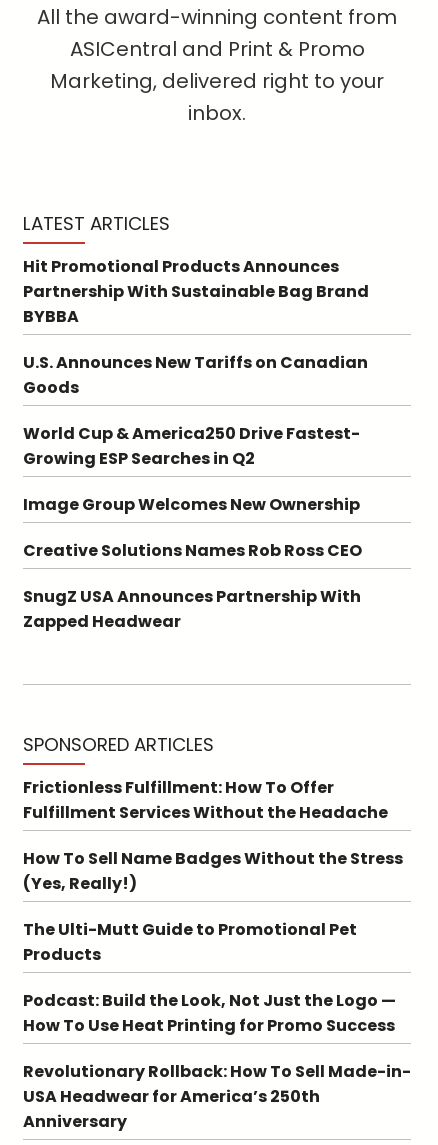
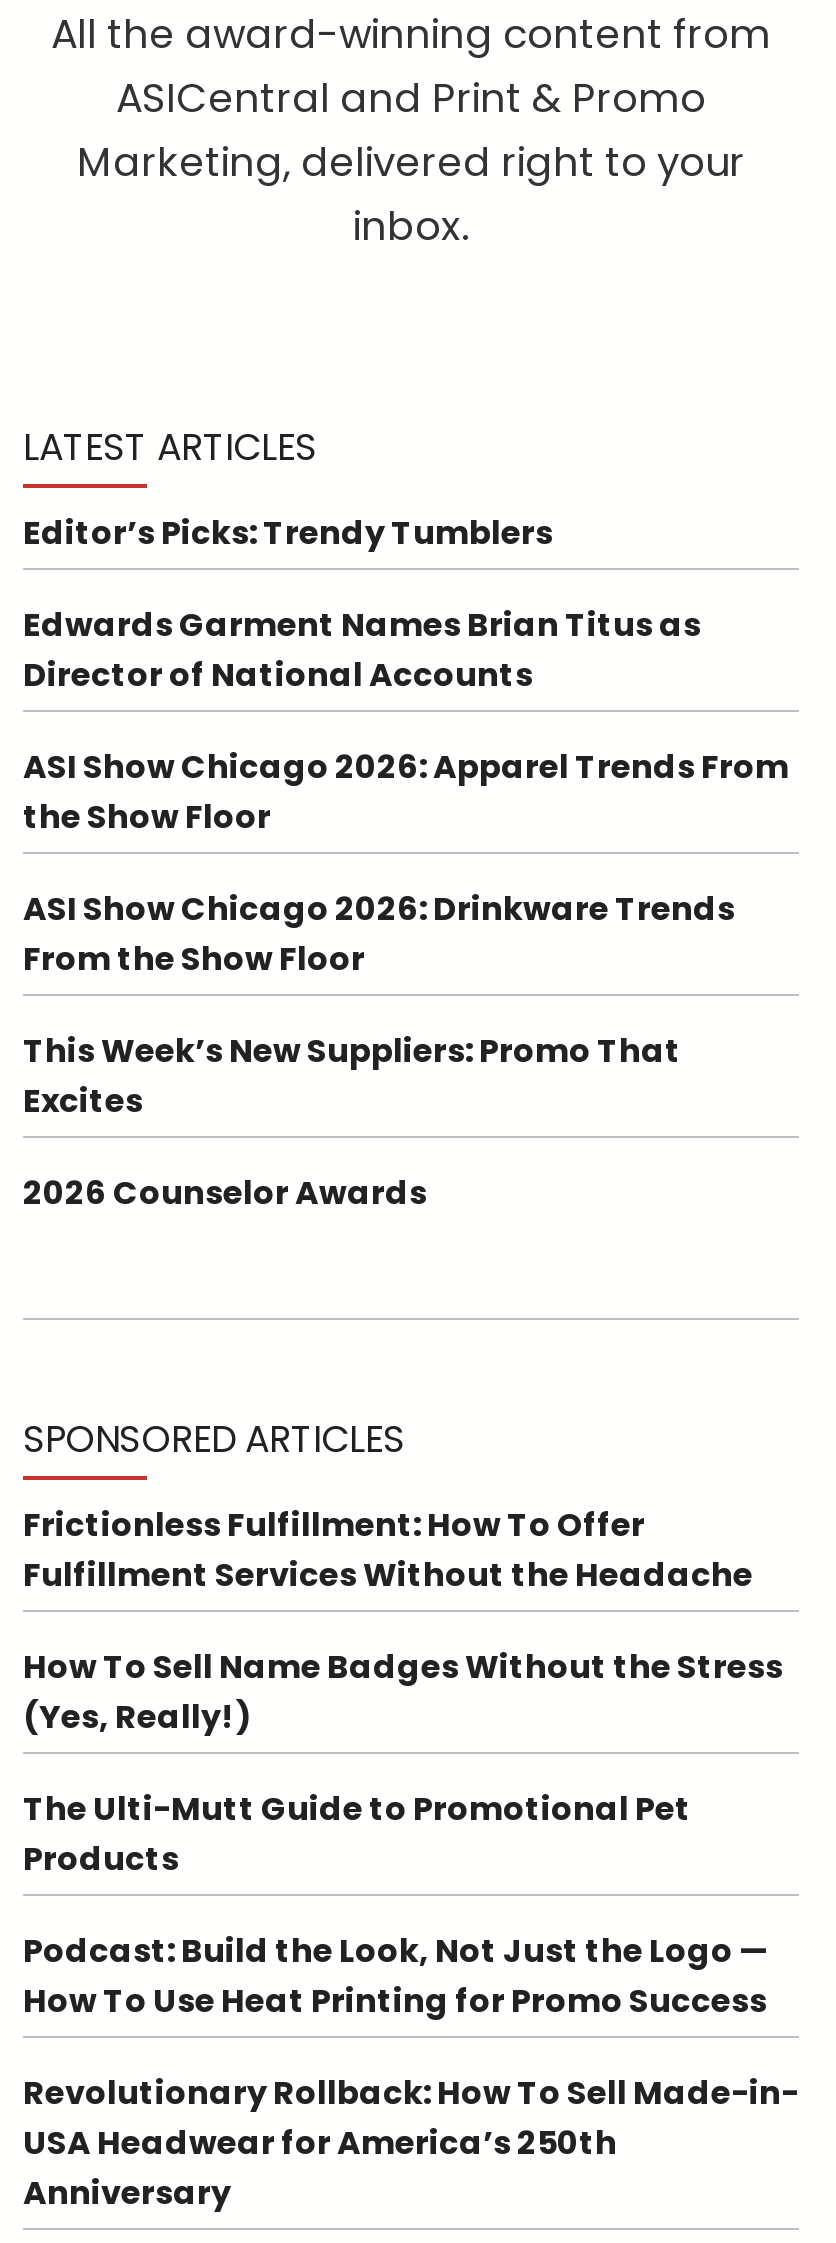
[23,255,369,328] Hit Promotional Products Announces | Partnership With Sustainable Bag Brand | BYBBA -> [23,510,553,556] Editor’s Picks: Trendy Tumblers
[23,351,368,399] U.S. Announces New Tariffs on Canadian | Goods -> [23,602,701,698] Edwards Garment Names Brian Titus as | Director of National Accounts
[23,422,360,470] World Cup & America250 Drive Fastest- | Growing ESP Searches in Q2 -> [23,744,789,840] ASI Show Chicago 2026: Apparel Trends From | the Show Floor
[23,493,360,516] Image Group Welcomes New Ownership -> [23,886,735,982] ASI Show Chicago 2026: Drinkware Trends | From the Show Floor
[23,539,362,562] Creative Solutions Names Rob Ross CEO -> [23,1028,681,1124] This Week’s New Suppliers: Promo That | Excites
[23,585,361,633] SnugZ USA Announces Partnership With | Zapped Headwear -> [23,1170,427,1216] 2026 Counselor Awards

